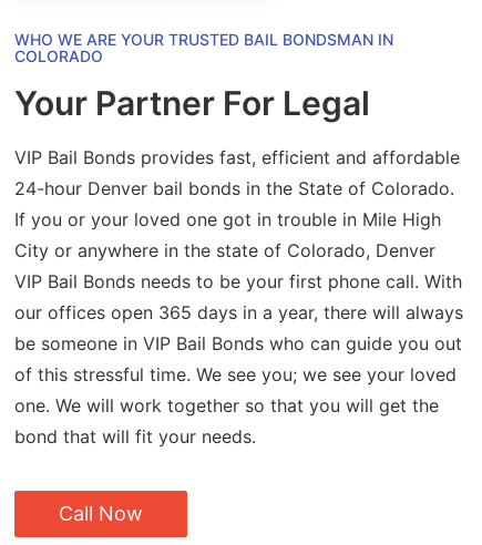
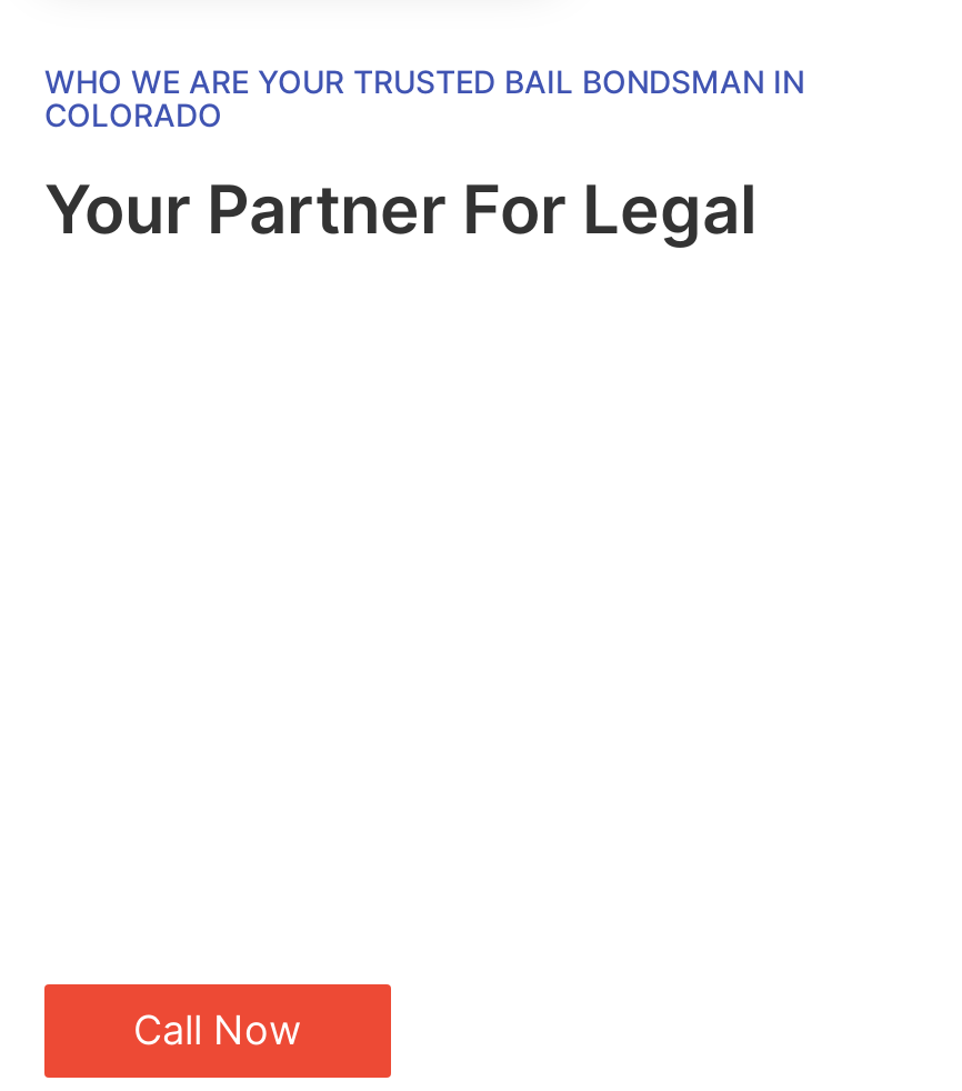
[14,146,463,448] VIP Bail Bonds provides fast, efficient and affordable | 24-hour Denver bail bonds in the State of Colorado. | If you or your loved one got in trouble in Mile High | City or anywhere in the state of Colorado, Denver | VIP Bail Bonds needs to be your first phone call. With | our offices open 365 days in a year, there will always | be someone in VIP Bail Bonds who can guide you out | of this stressful time. We see you; we see your loved | one. We will work together so that you will get the | bond that will fit your needs. -> none

